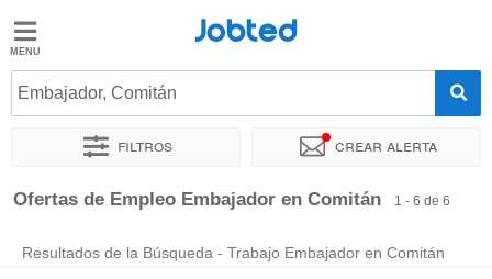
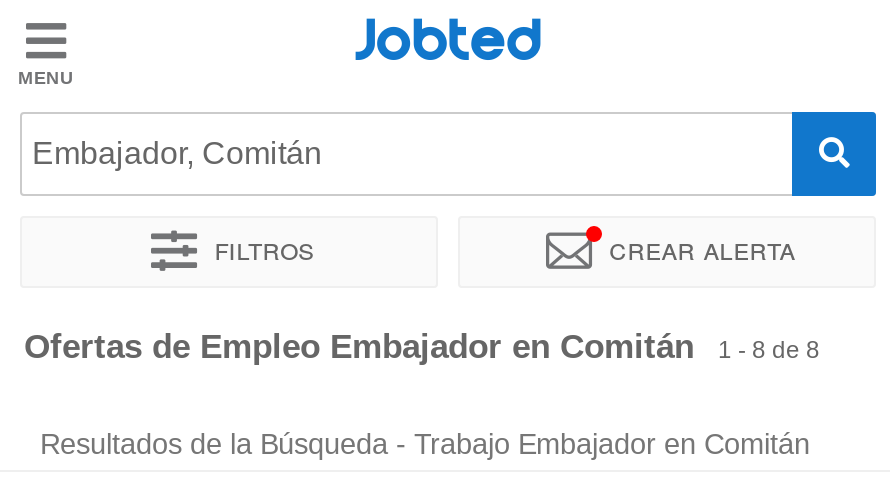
[394,193,450,209] 1 - 6 de 6 -> [718,336,820,364] 1 - 8 de 8

